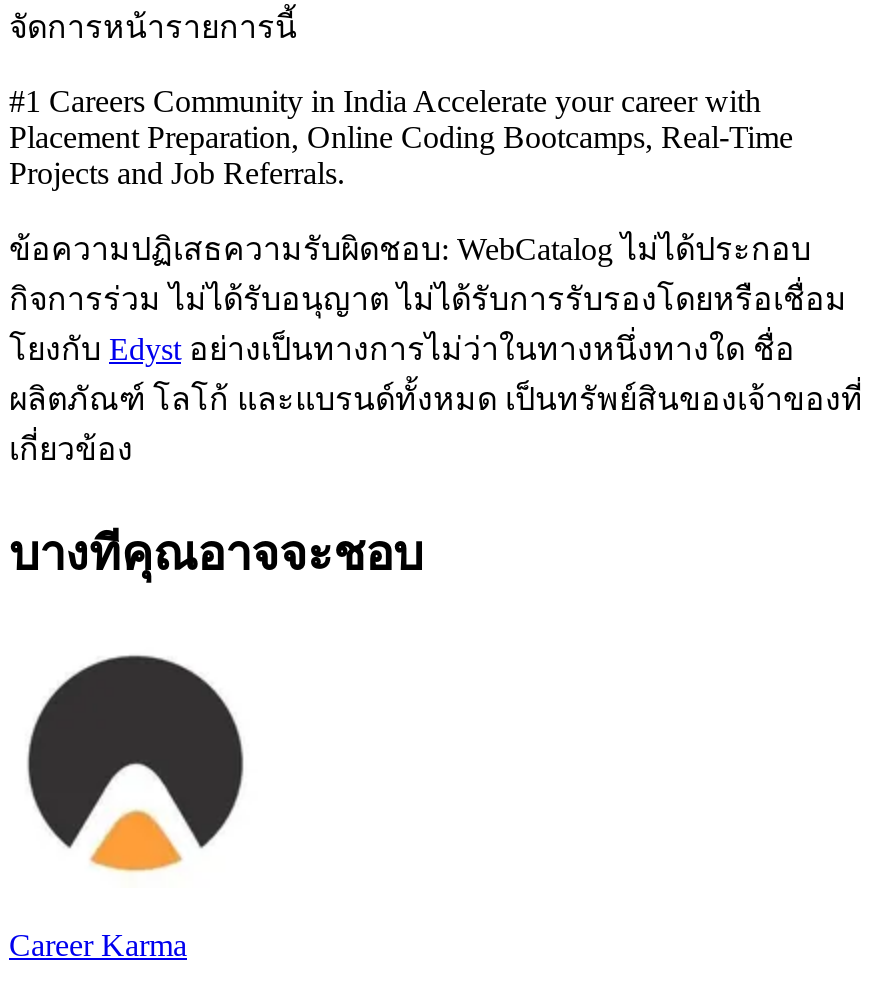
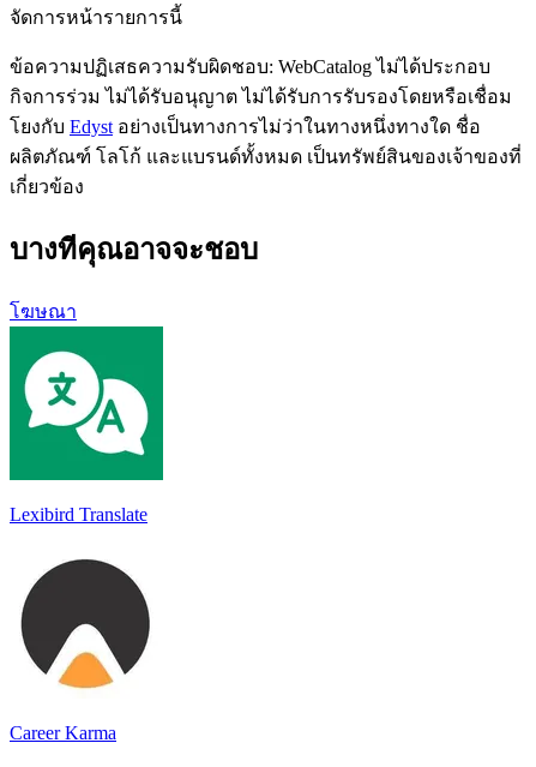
[9,84,793,190] #1 Careers Community in India Accelerate your career with | Placement Preparation, Online Coding Bootcamps, Real-Time | Projects and Job Referrals. -> none
moved [9,232,863,580] -> [10,56,522,265]: ข้อความปฏิเสธความรับผิดชอบ: WebCatalog ไม่ได้ประกอบ | กิจการร่วม ไม่ได้รับอนุญาต ไม่ได้รับการรับรองโดยหรือเชื่อม | โยงกับEdystอย่างเป็นทางการไม่ว่าในทางหนึ่งทางใด ชื่อ | ผลิตภัณฑ์ โลโก้ และแบรนด์ทั้งหมด เป็นทรัพย์สินของเจ้าของที่ | เกี่ยวข้อง | บางทีคุณอาจจะชอบ
none -> [8,325,164,524] [image] | Lexibird Translate
none -> [10,301,77,321] โฆษณา

